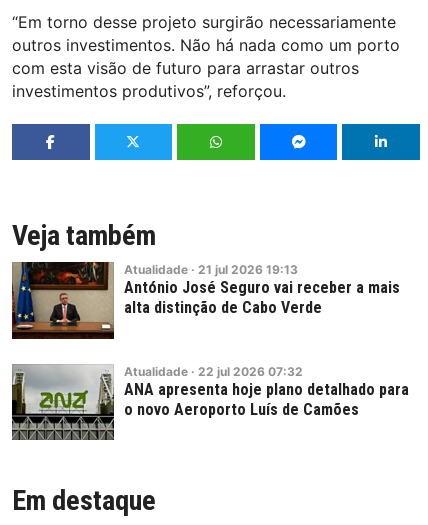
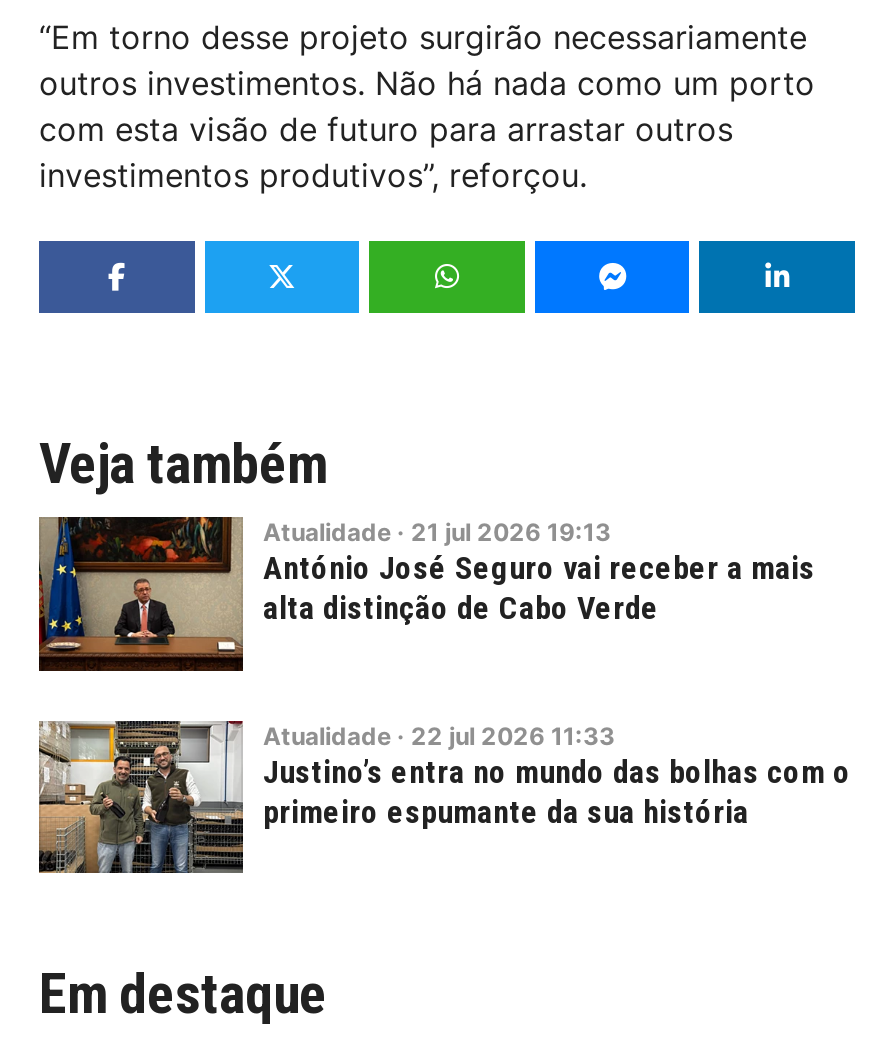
[11,364,409,440] [image] | Atualidade · 22 jul 2026 07:32 | ANA apresenta hoje plano detalhado para | o novo Aeroporto Luís de Camões -> [37,719,851,873] [image] | Atualidade · 22 jul 2026 11:33 | Justino’s entra no mundo das bolhas com o | primeiro espumante da sua história

